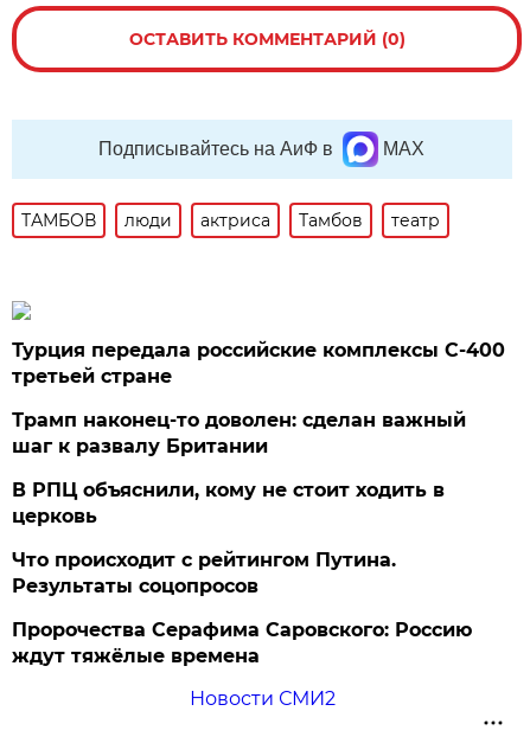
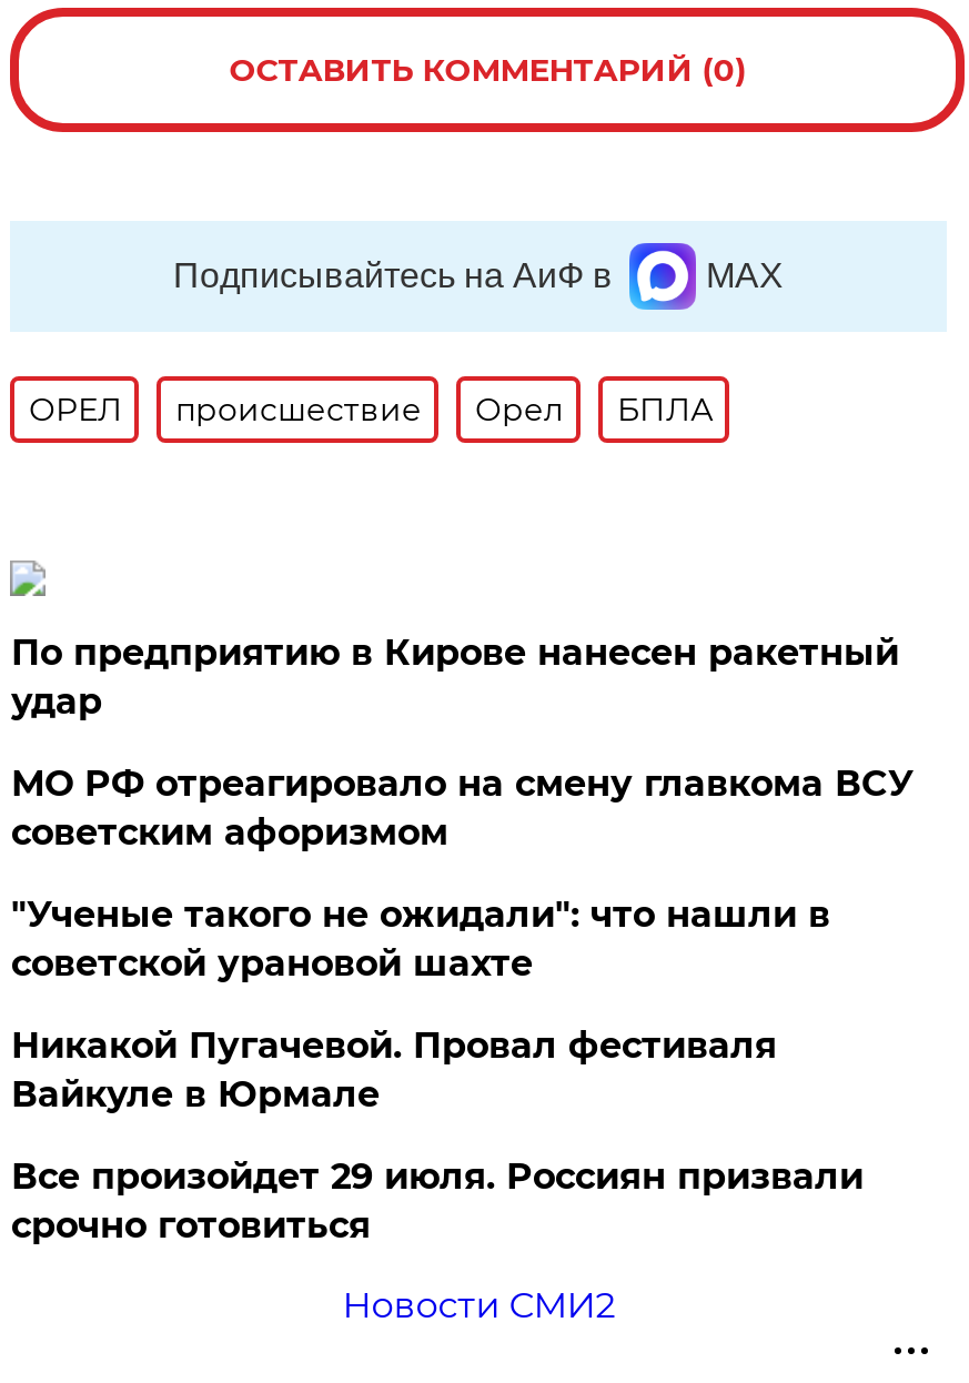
[22,210,440,231] ТАМБОВ | люди | актриса | Тамбов | театр -> [29,389,712,429] ОРЕЛ | происшествие | Орел | БПЛА
[12,339,506,387] Турция передала российские комплексы С-400 | третьей стране -> [11,631,899,722] По предприятию в Кирове нанесен ракетный | удар
[12,409,466,457] Трамп наконец-то доволен: сделан важный | шаг к развалу Британии -> [11,762,914,853] МО РФ отреагировало на смену главкома ВСУ | советским афоризмом
[12,479,445,527] В РПЦ объяснили, кому не стоит ходить в | церковь -> [11,893,830,984] "Ученые такого не ожидали": что нашли в | советской урановой шахте
[12,549,396,597] Что происходит с рейтингом Путина. | Результаты соцопросов -> [11,1024,777,1115] Никакой Пугачевой. Провал фестиваля | Вайкуле в Юрмале
[12,618,472,667] Пророчества Серафима Саровского: Россию | ждут тяжёлые времена -> [11,1155,863,1246] Все произойдет 29 июля. Россиян призвали | срочно готовиться

